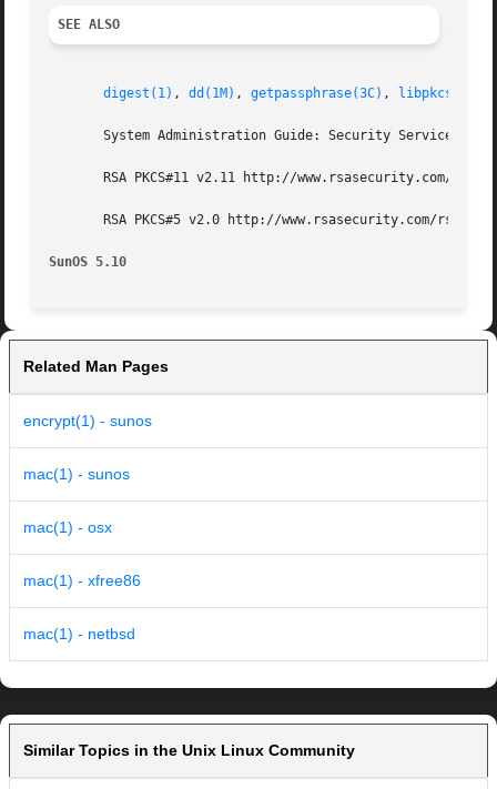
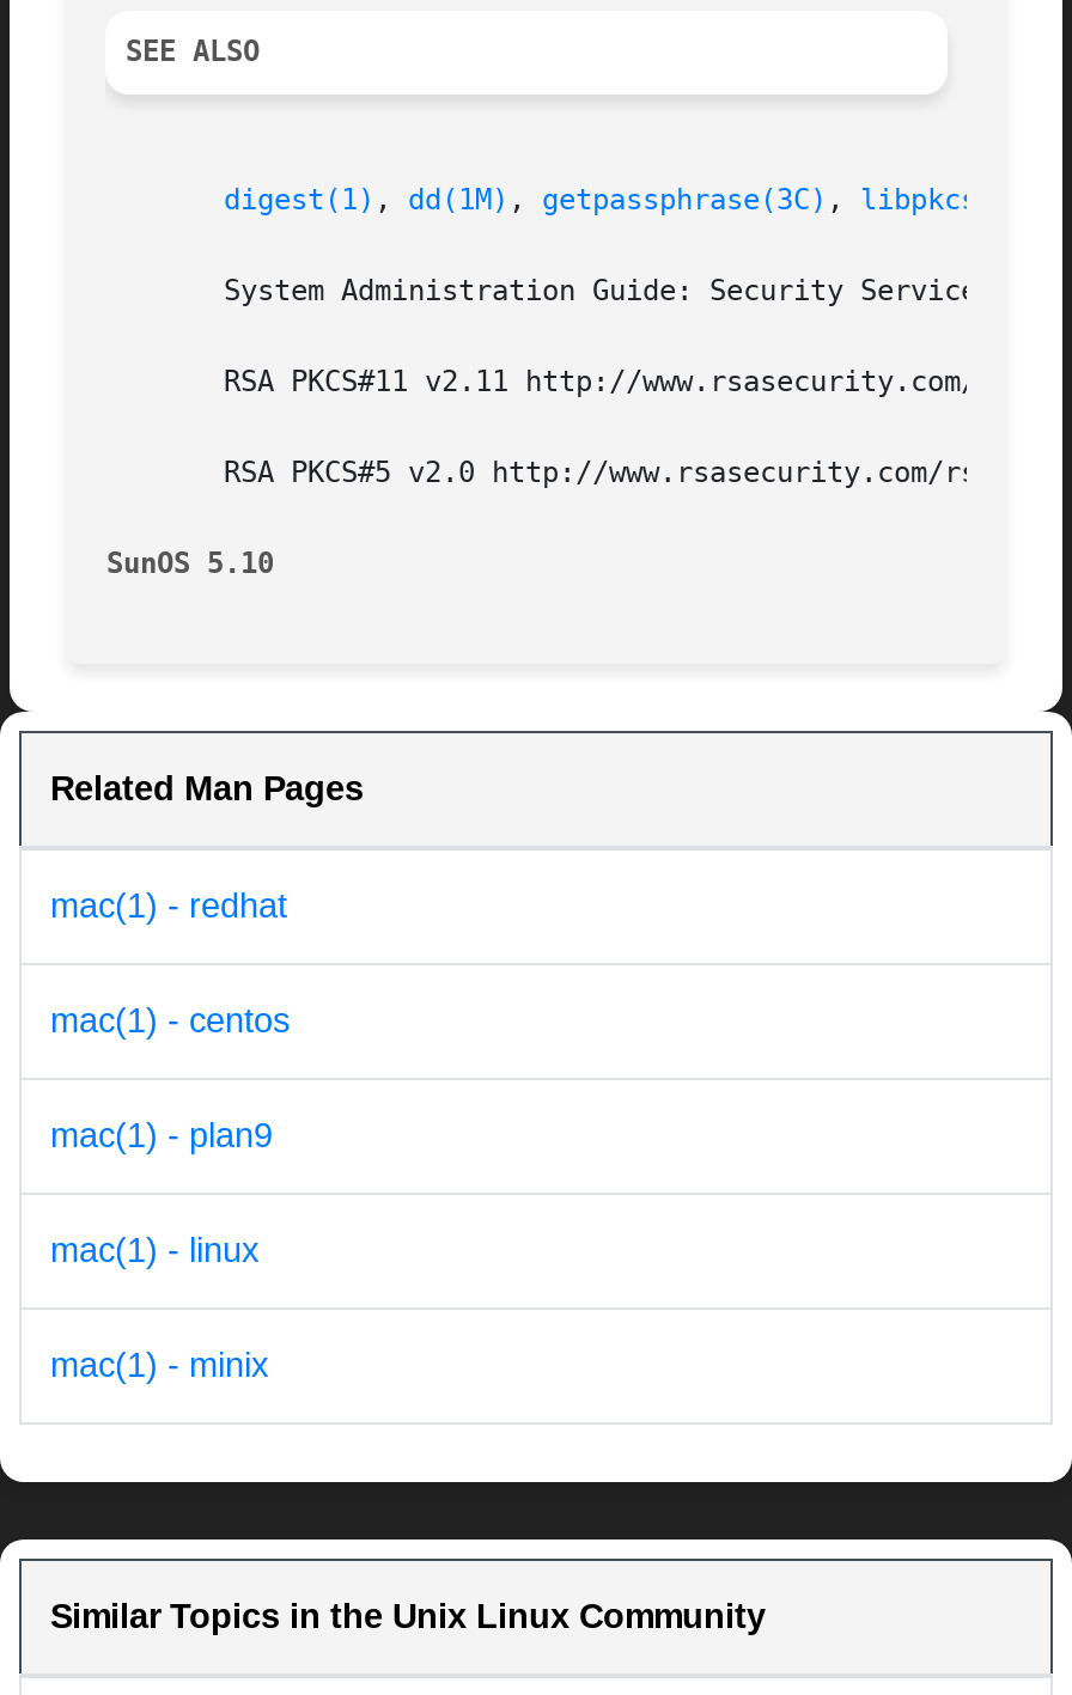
[23,412,152,430] encrypt(1) - sunos -> [50,887,287,925] mac(1) - redhat
[23,465,130,483] mac(1) - sunos -> [50,1002,290,1040] mac(1) - centos
[23,519,112,536] mac(1) - osx -> [50,1117,273,1155] mac(1) - plan9
[23,572,141,590] mac(1) - xfree86 -> [50,1232,258,1270] mac(1) - linux
[23,625,135,643] mac(1) - netbsd -> [50,1346,268,1385] mac(1) - minix

